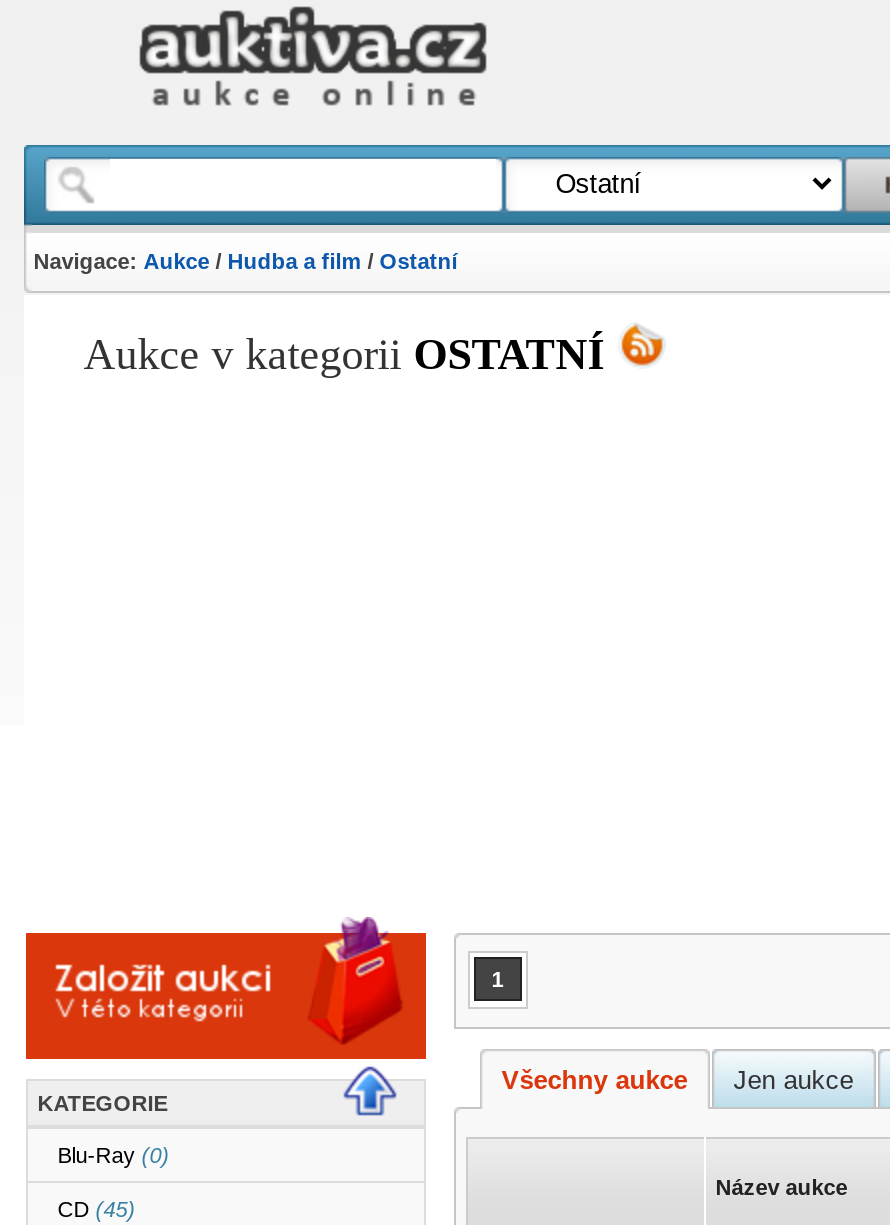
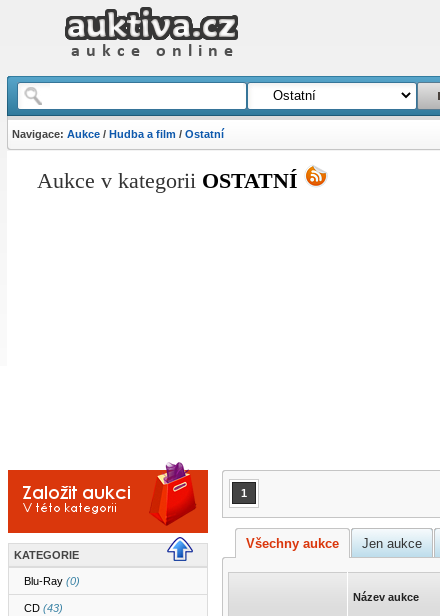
[57,1197,135,1221] CD (45) -> [24,602,63,614] CD (43)

